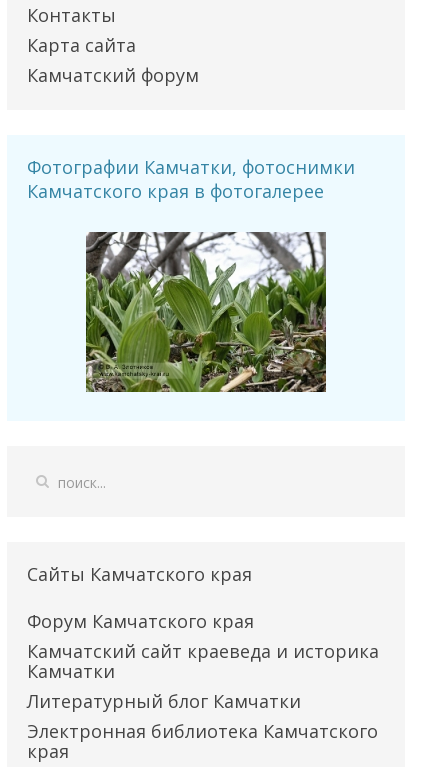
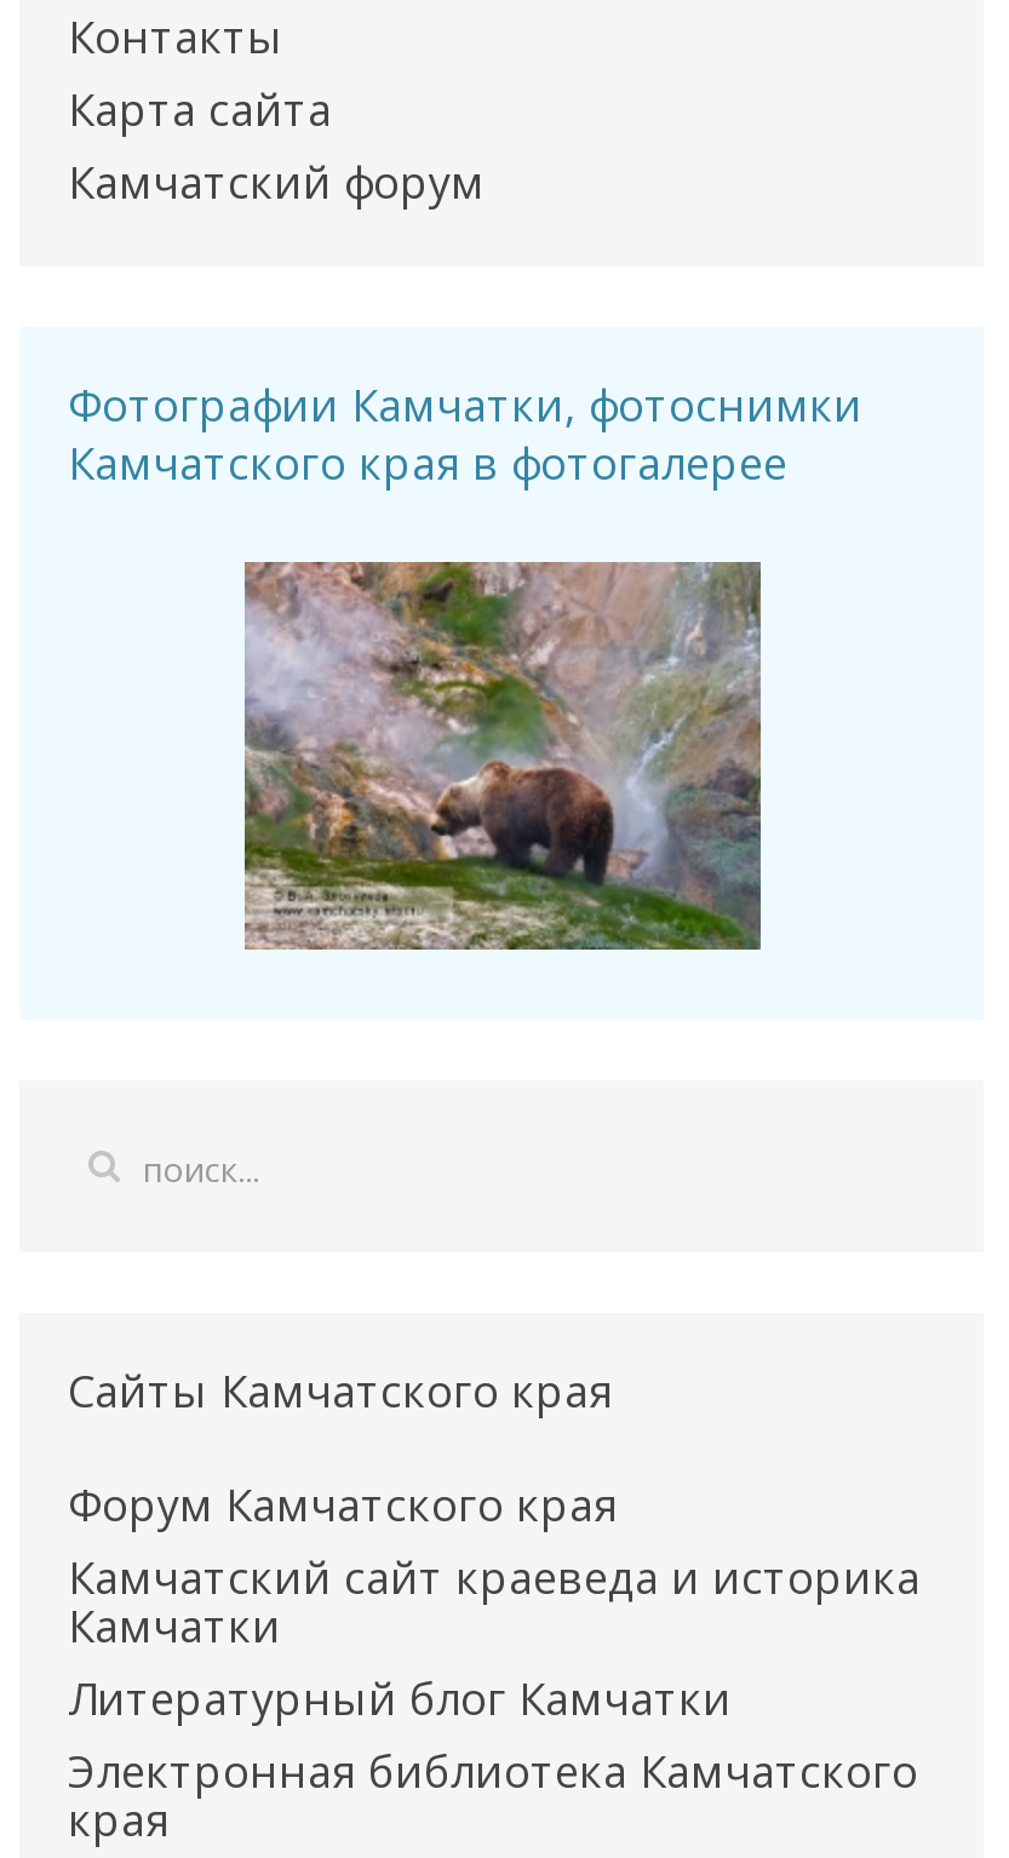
[85,231,327,393] [image] -> [211,560,792,952] [image]

